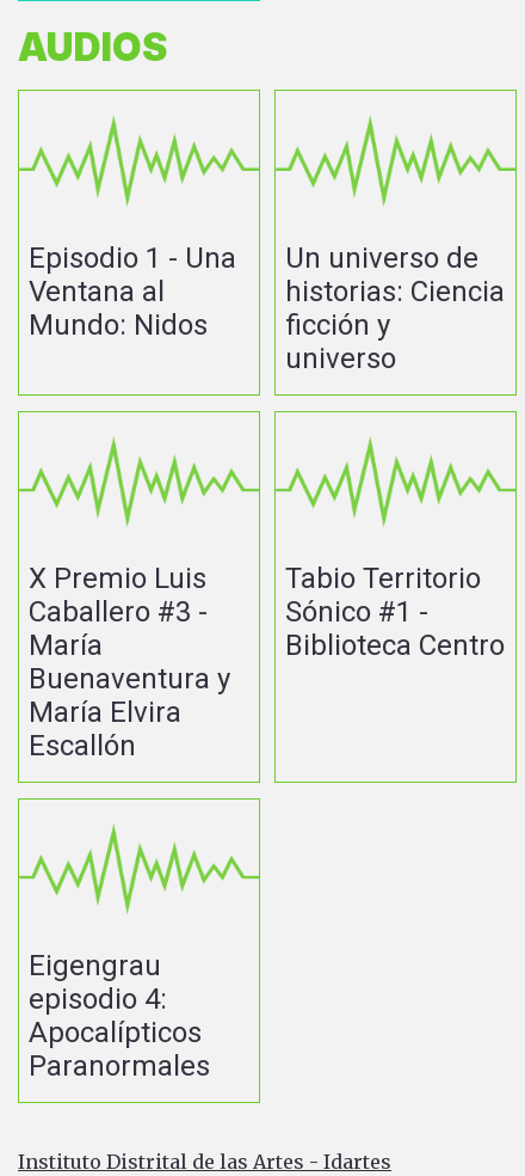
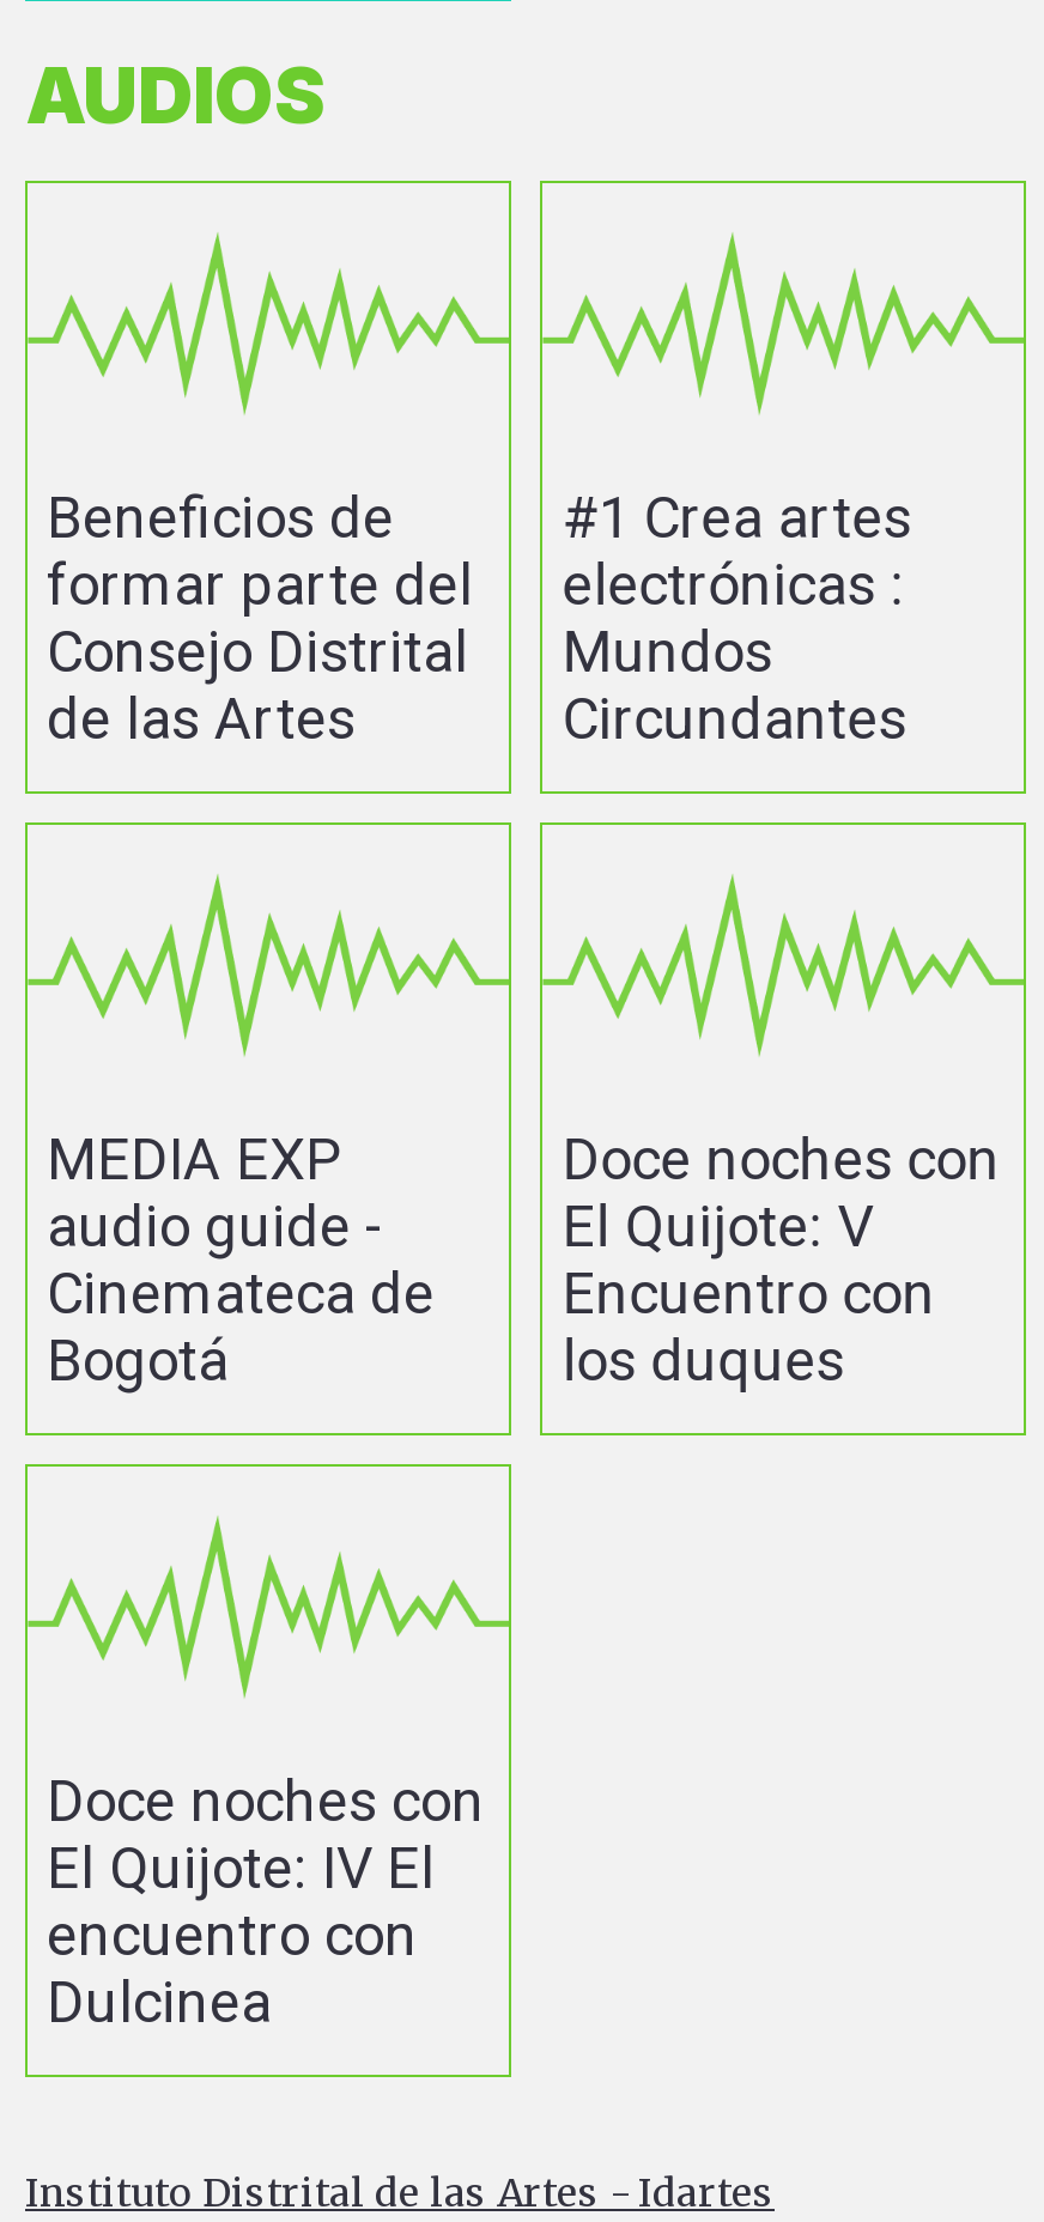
[29,241,236,342] Episodio 1 - Una | Ventana al | Mundo: Nidos -> [47,484,473,752] Beneficios de | formar parte del | Consejo Distrital | de las Artes
[286,241,505,375] Un universo de | historias: Ciencia | ficción y | universo -> [562,484,912,752] #1 Crea artes | electrónicas : | Mundos | Circundantes
[29,562,230,763] X Premio Luis | Caballero #3 - | María | Buenaventura y | María Elvira | Escallón -> [47,1126,435,1394] MEDIA EXP | audio guide - | Cinemateca de | Bogotá
[286,562,505,662] Tabio Territorio | Sónico #1 - | Biblioteca Centro -> [562,1126,1000,1394] Doce noches con | El Quijote: V | Encuentro con | los duques
[29,949,210,1083] Eigengrau | episodio 4: | Apocalípticos | Paranormales -> [47,1768,485,2036] Doce noches con | El Quijote: IV El | encuentro con | Dulcinea

